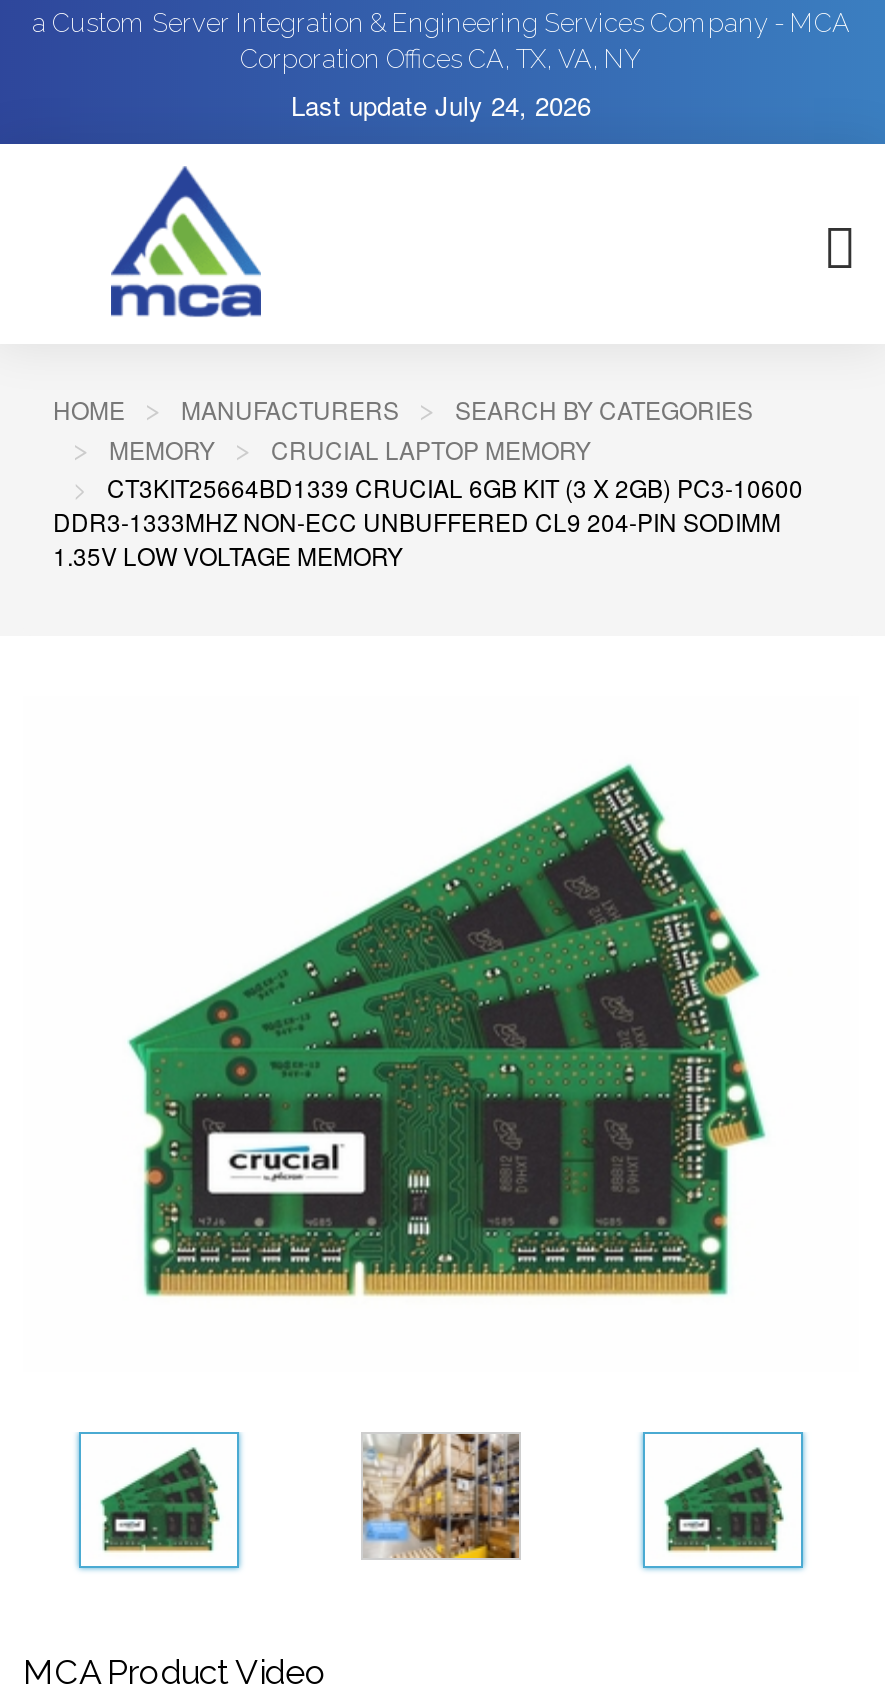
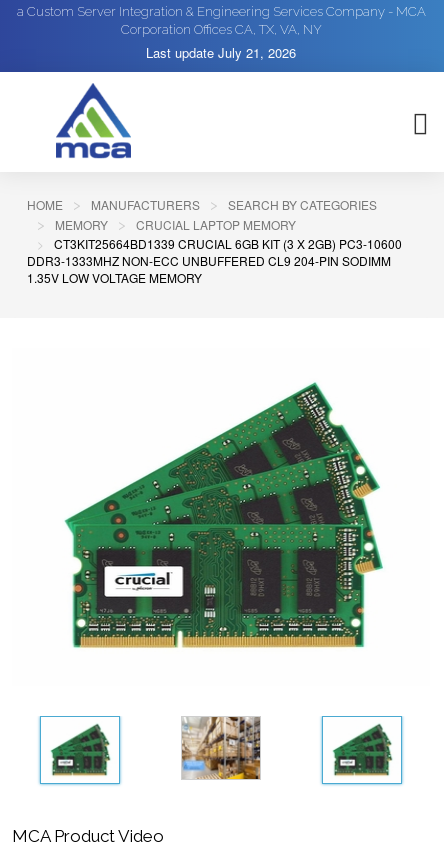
[291,86,591,124] Last update July 24, 2026 -> [146,43,296,62] Last update July 21, 2026

